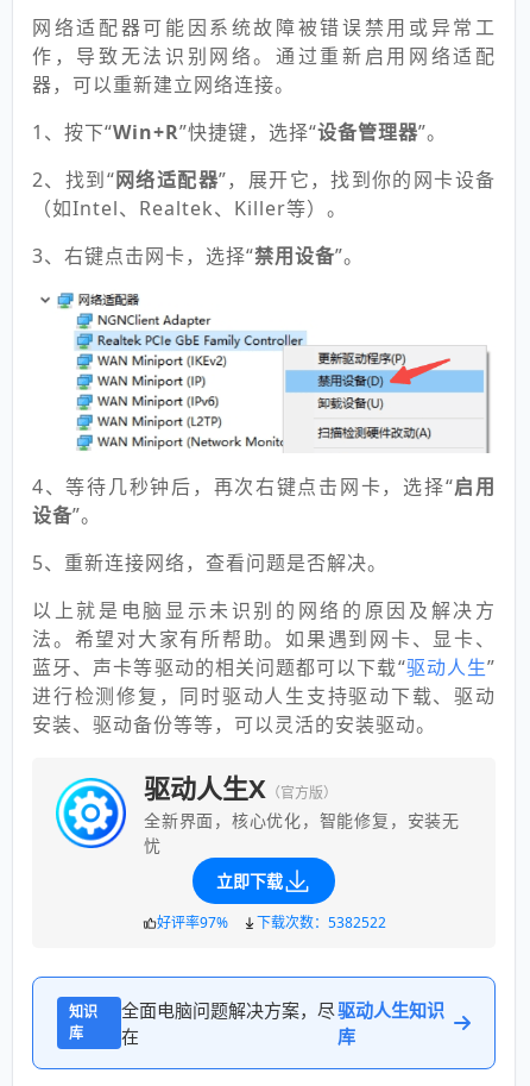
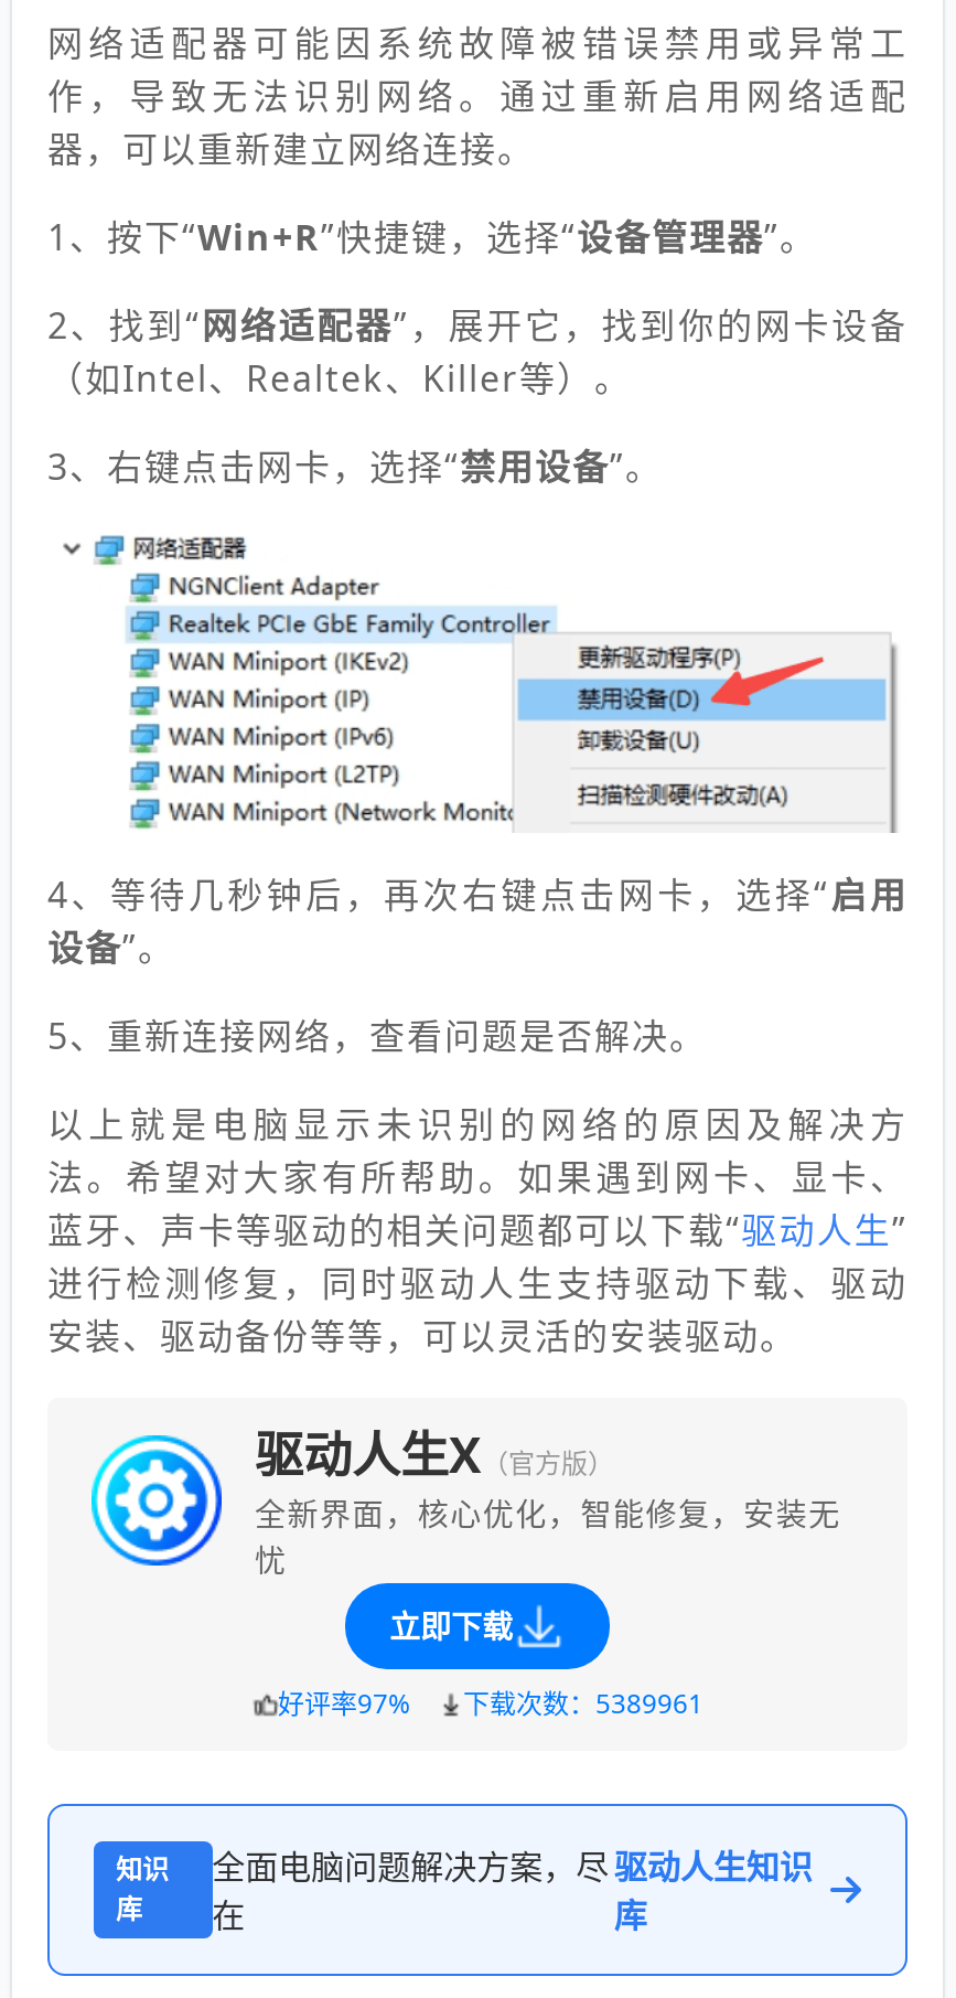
[156,912,386,932] 好评率97% 下载次数：5382522 -> [278,1684,703,1721] 好评率97% 下载次数：5389961

